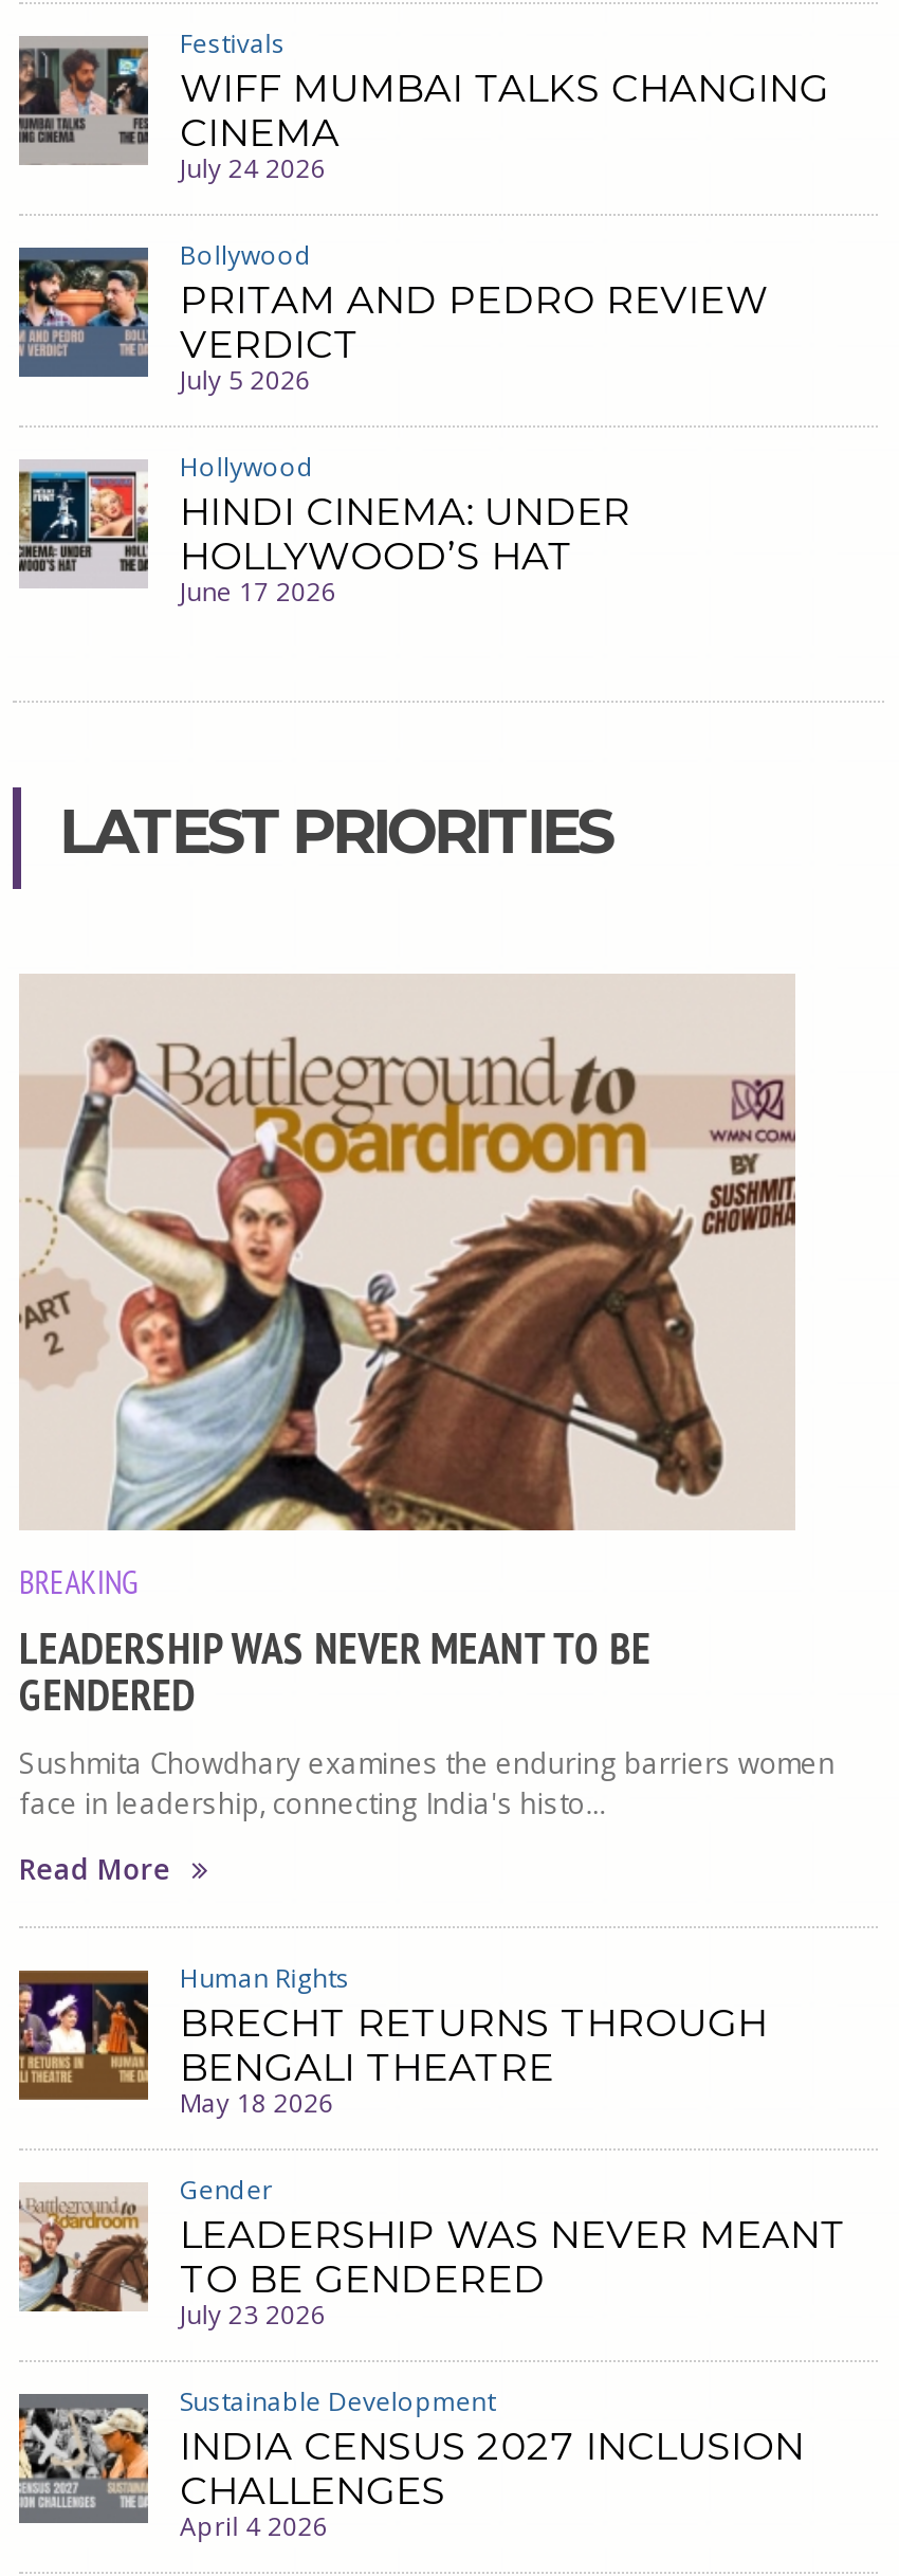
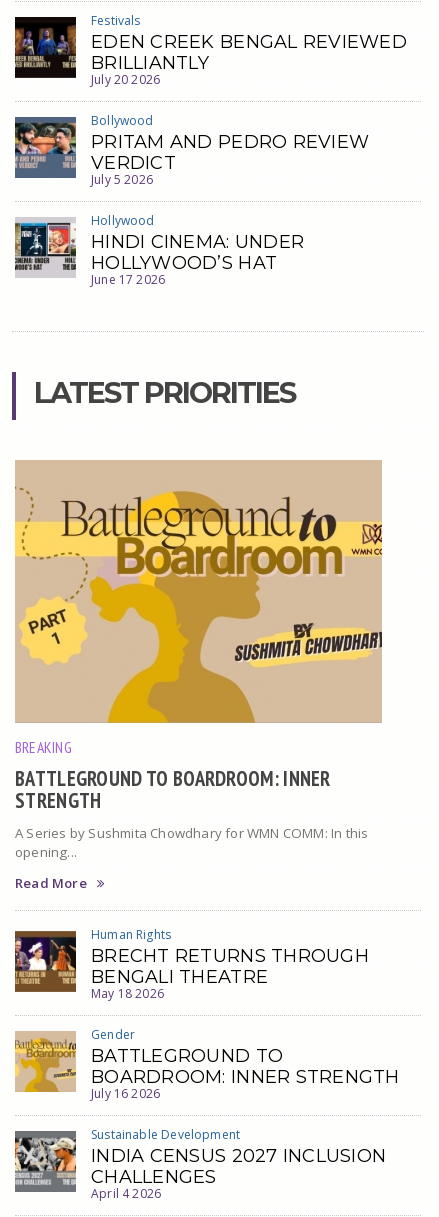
[17,38,829,186] [image] | WIFF MUMBAI TALKS CHANGING | CINEMA | July 24 2026 -> [15,17,407,88] [image] | EDEN CREEK BENGAL REVIEWED | BRILLIANTLY | July 20 2026
[19,978,795,1532] [image] -> [15,461,383,724] [image]
[19,1619,835,1822] LEADERSHIP WAS NEVER MEANT TO BE | GENDERED | Sushmita Chowdhary examines the enduring barriers women | face in leadership, connecting India's histo... -> [15,765,368,861] BATTLEGROUND TO BOARDROOM: INNER | STRENGTH | A Series by Sushmita Chowdhary for WMN COMM: In this | opening...
[17,2187,846,2333] [image] | LEADERSHIP WAS NEVER MEANT | TO BE GENDERED | July 23 2026 -> [15,1032,400,1102] [image] | BATTLEGROUND TO | BOARDROOM: INNER STRENGTH | July 16 2026

